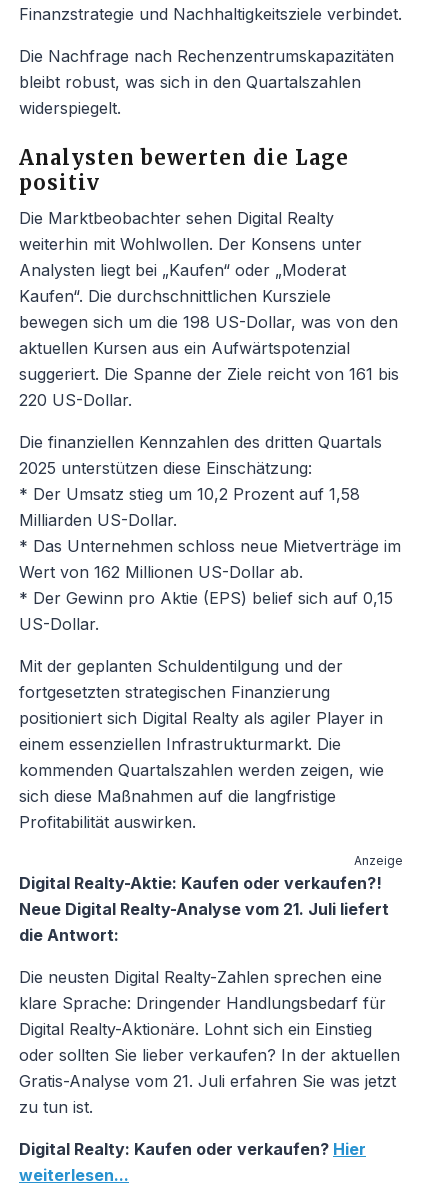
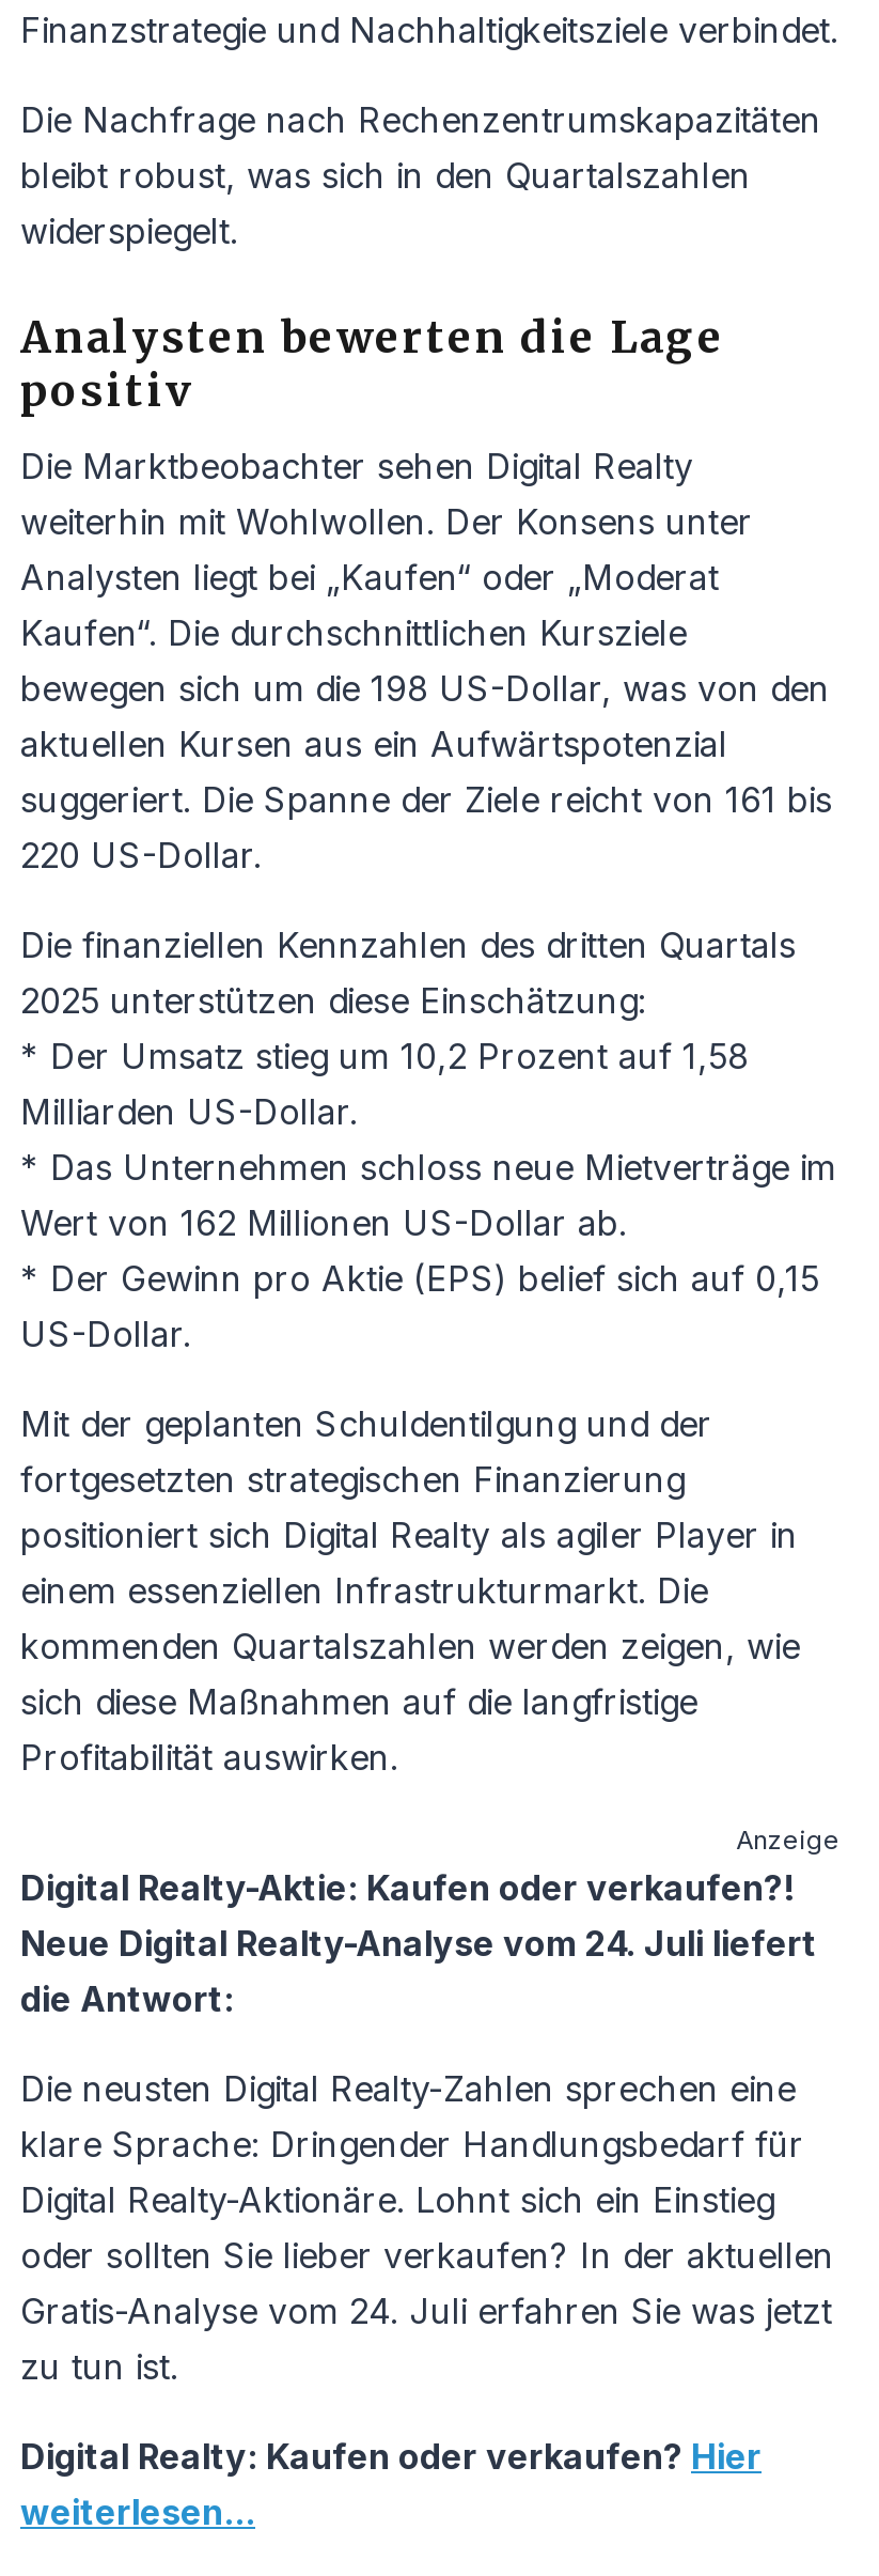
[19,899,389,919] Neue Digital Realty-Analyse vom 21. Juli liefert -> [20,1921,817,1964] Neue Digital Realty-Analyse vom 24. Juli liefert
[19,1071,396,1091] Gratis-Analyse vom 21. Juli erfahren Sie was jetzt -> [20,2289,832,2332] Gratis-Analyse vom 24. Juli erfahren Sie was jetzt

